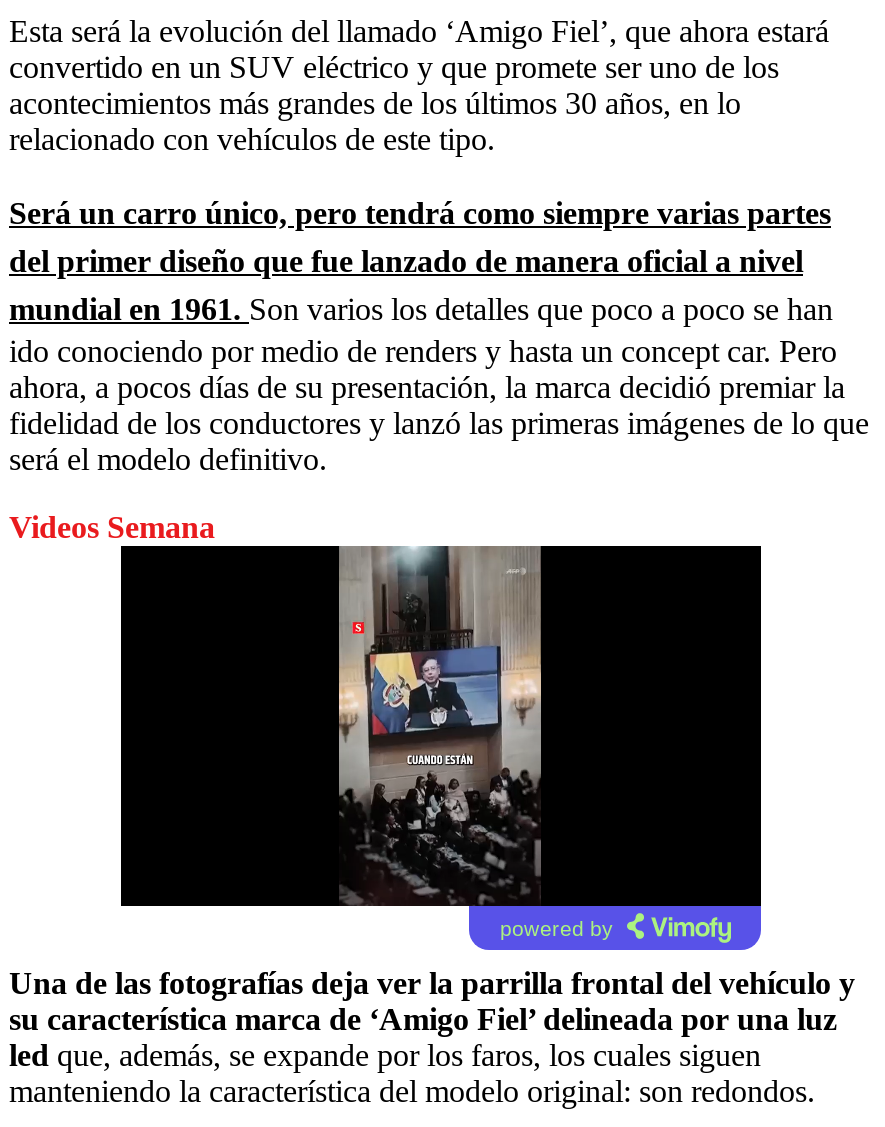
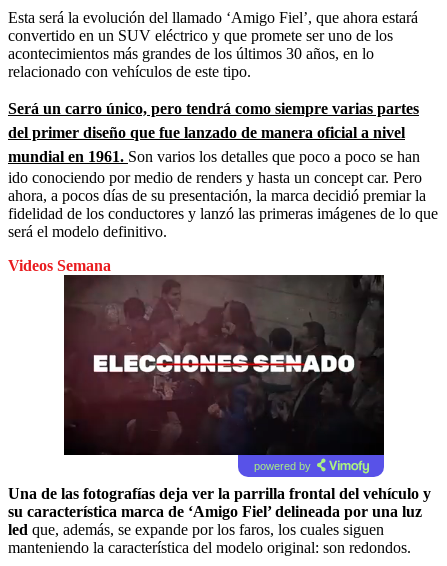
[121,546,759,906] [image] -> [64,274,384,454] [image]

